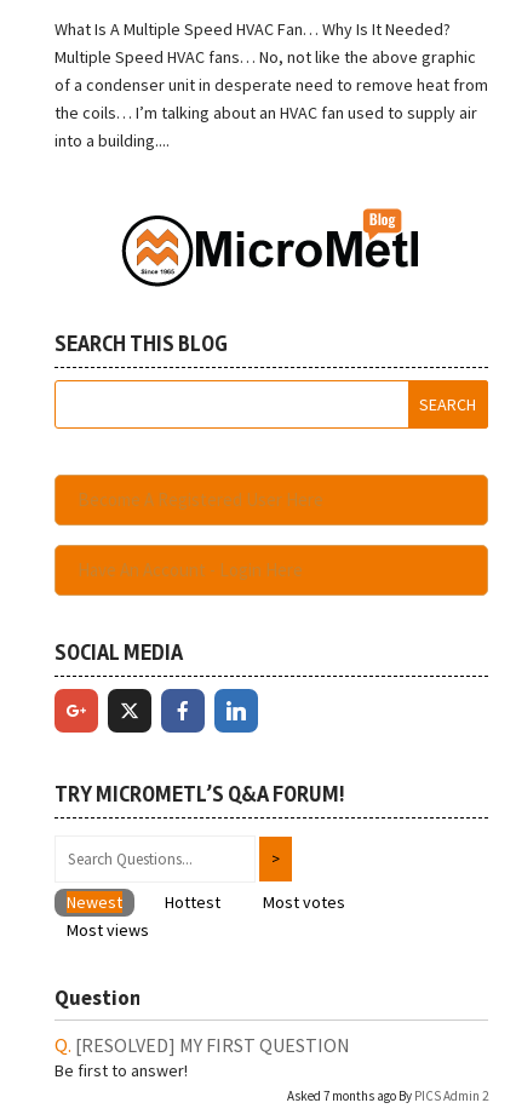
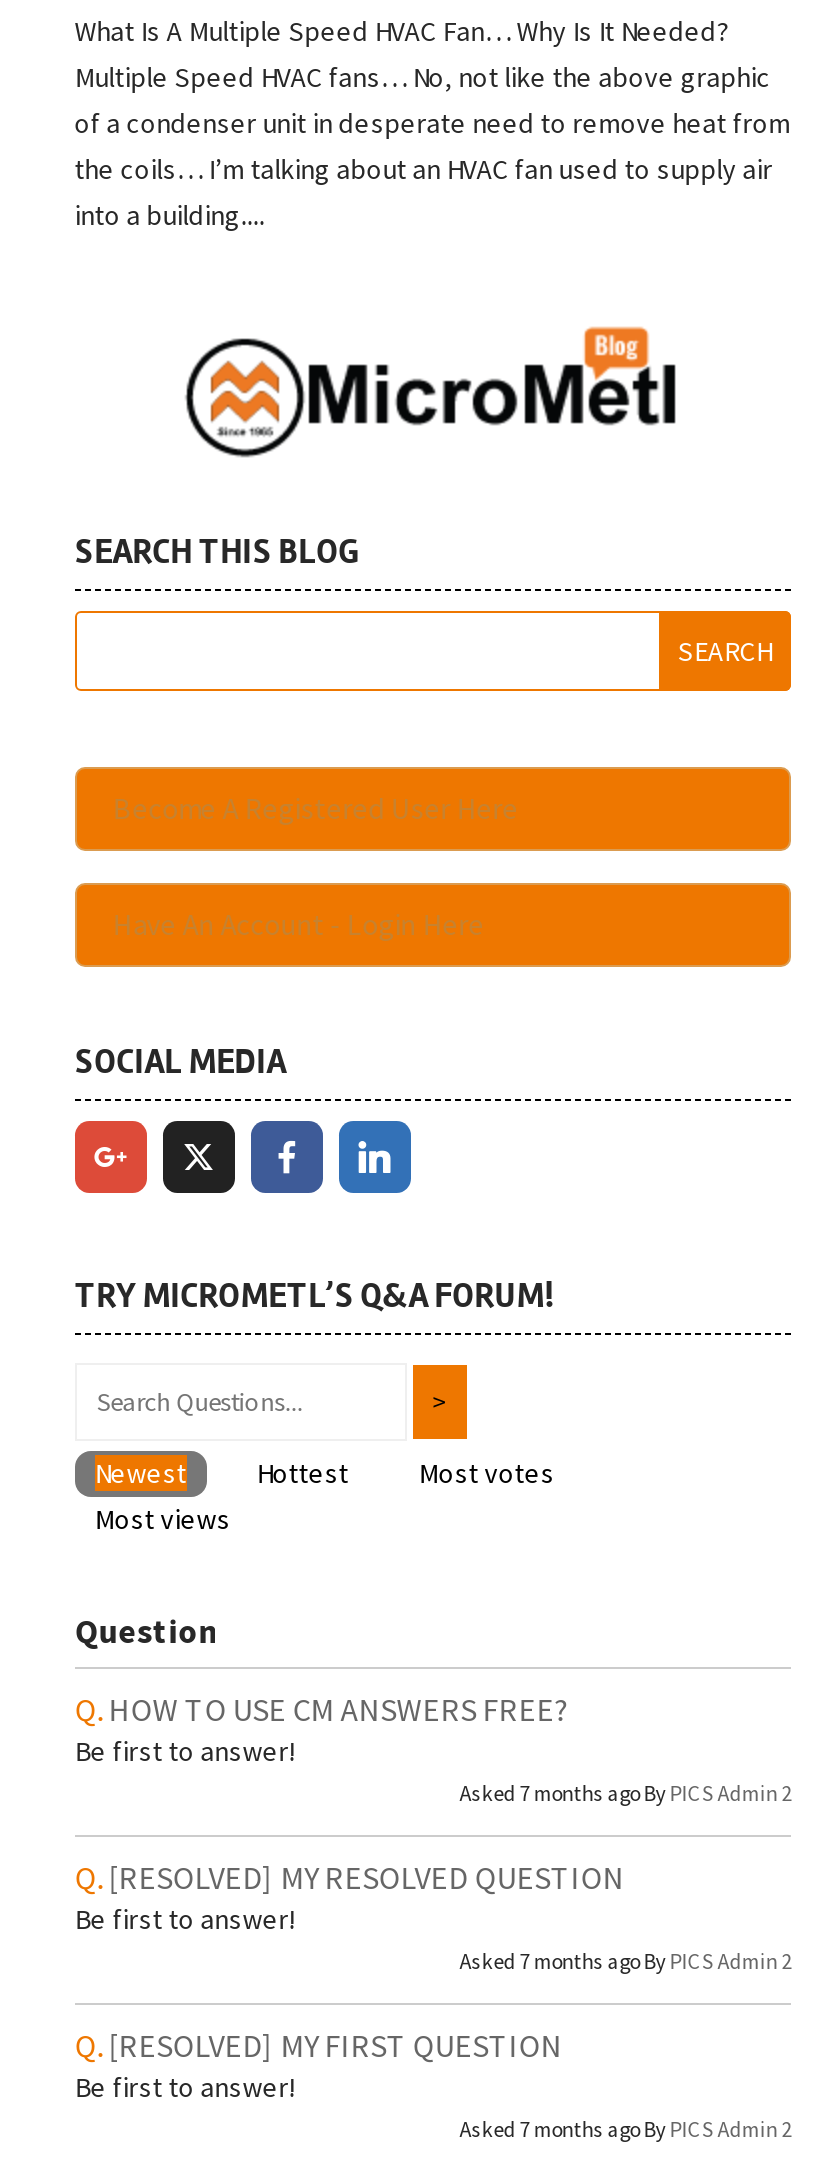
none -> [75,1689,791,1975] HOW TO USE CM ANSWERS FREE? | Be first to answer! | Asked 7 months ago By PICS Admin 2 | [RESOLVED] MY RESOLVED QUESTION | Be first to answer! | Asked 7 months ago By PICS Admin 2

